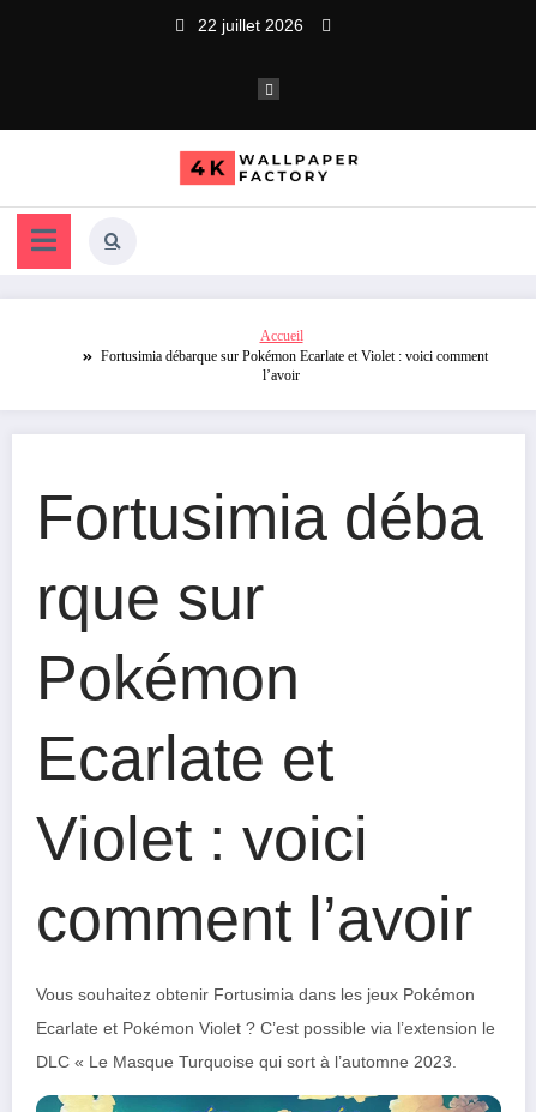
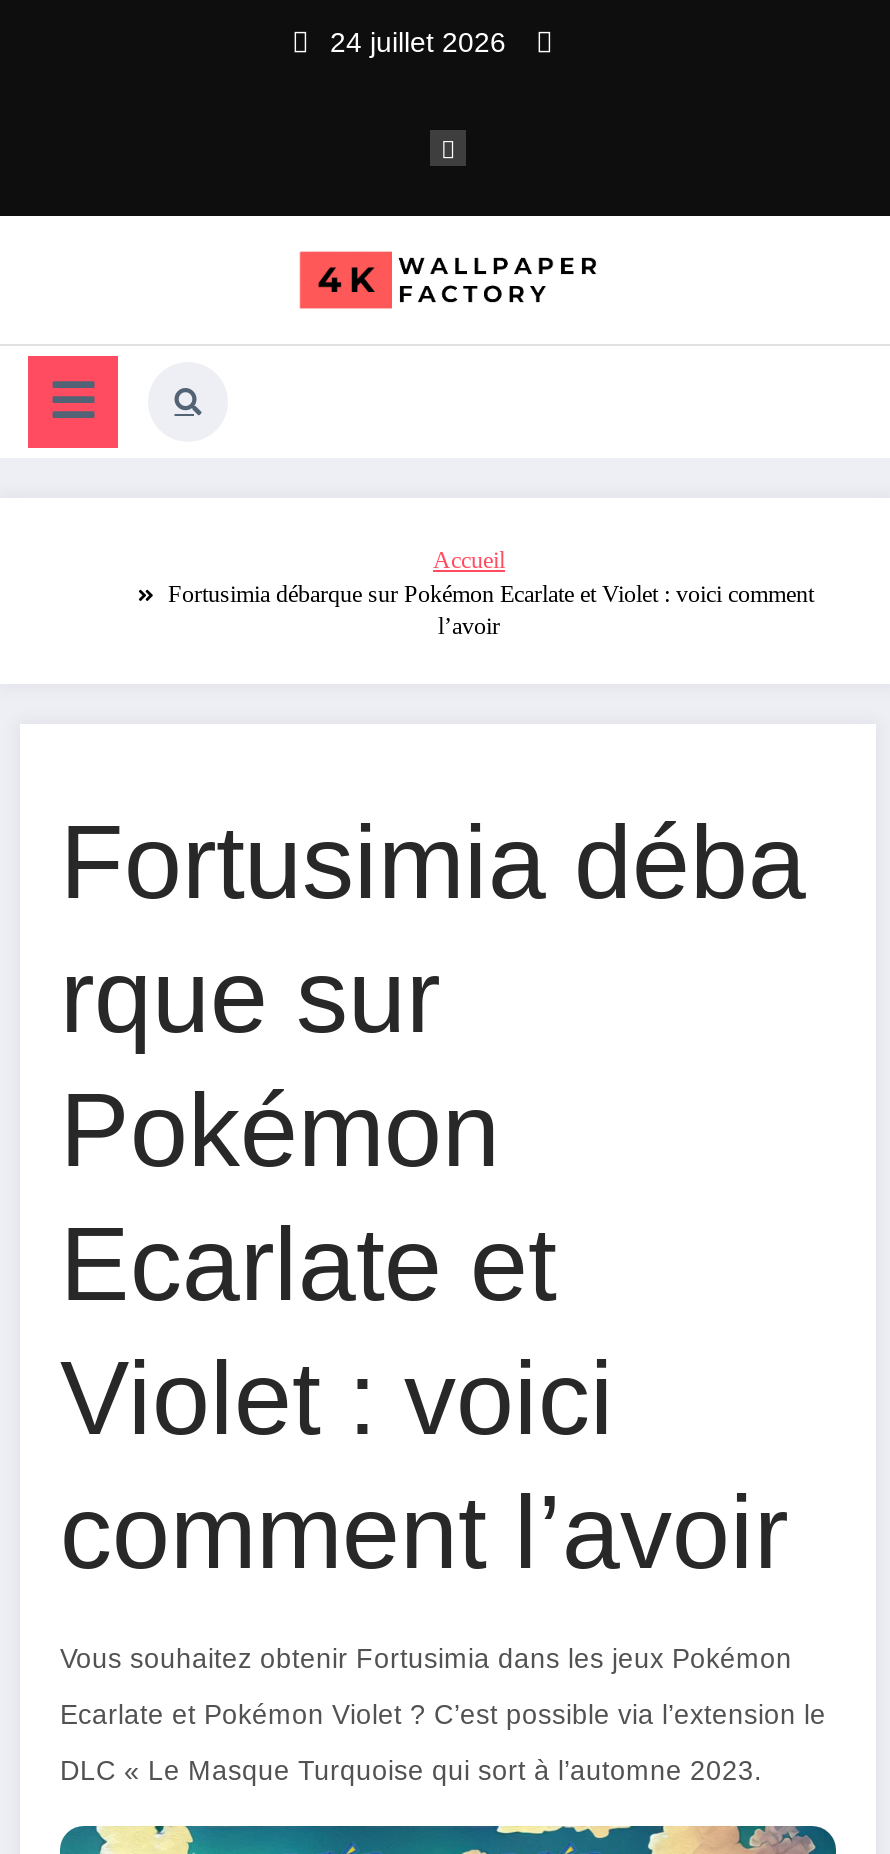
[198,16,303,35] 22 juillet 2026 -> [330,26,506,58] 24 juillet 2026

